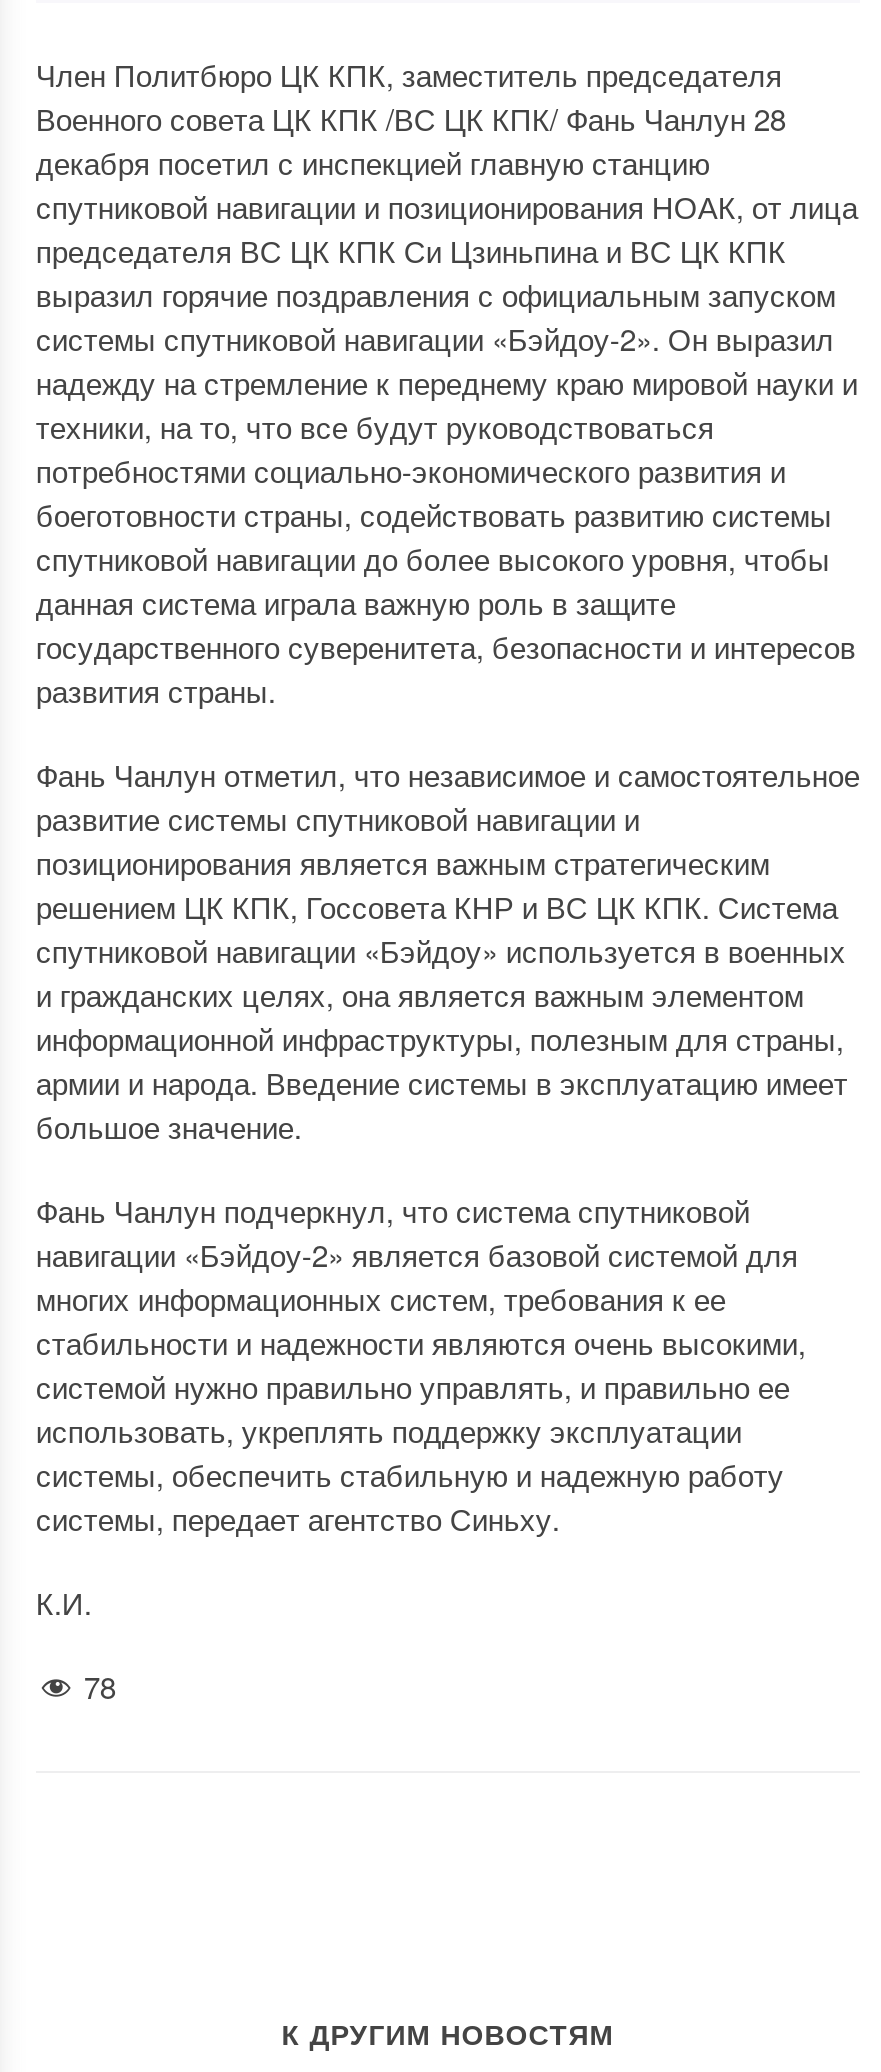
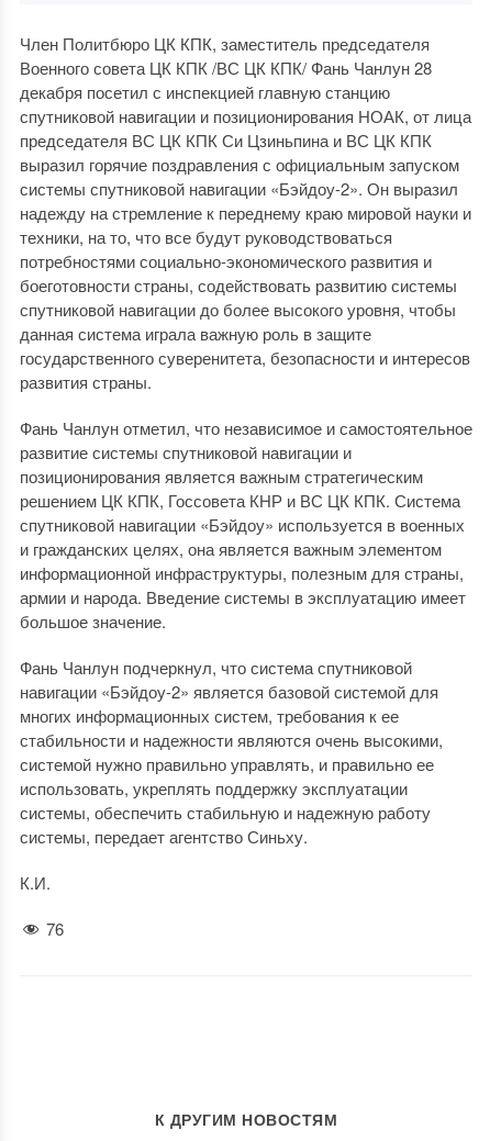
[84,1665,116,1707] 78 -> [46,917,64,940] 76

